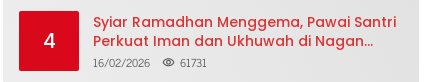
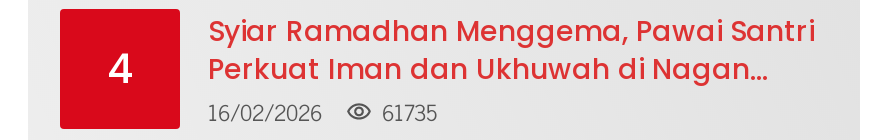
[180,53,207,71] 61731 -> [382,94,438,130] 61735

